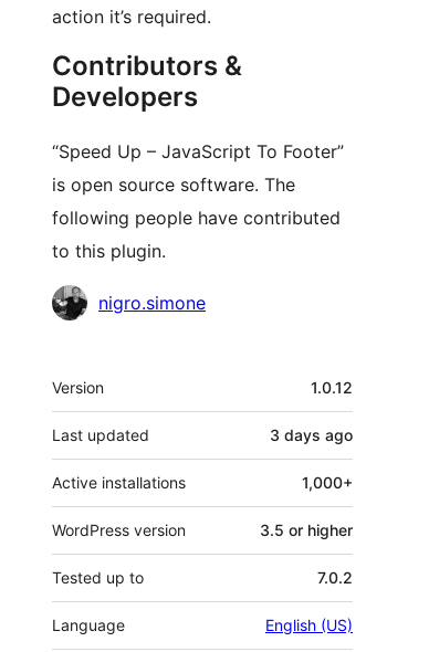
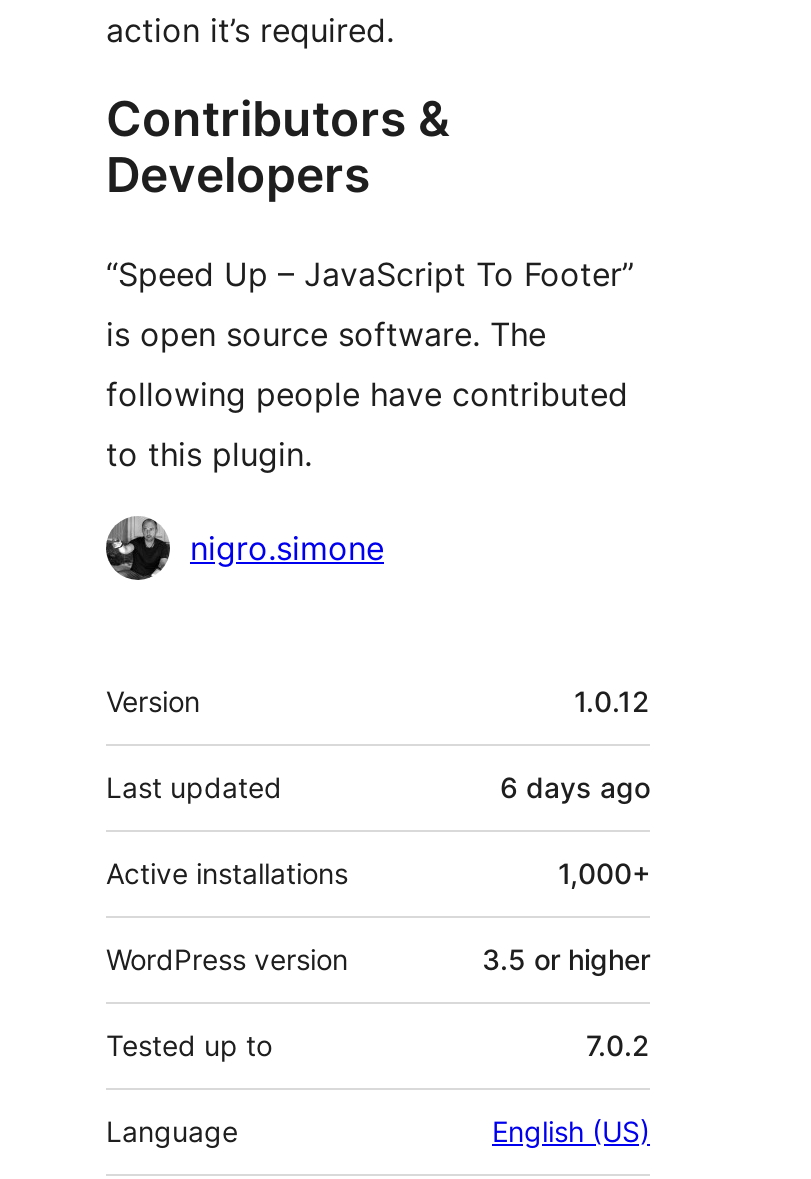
[270,426,353,445] 3 days ago -> [500,771,650,805] 6 days ago

